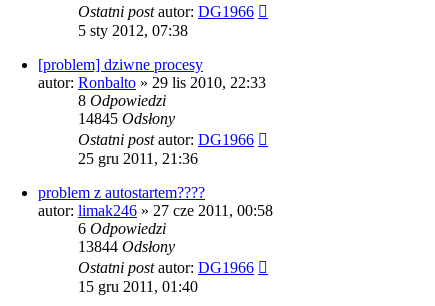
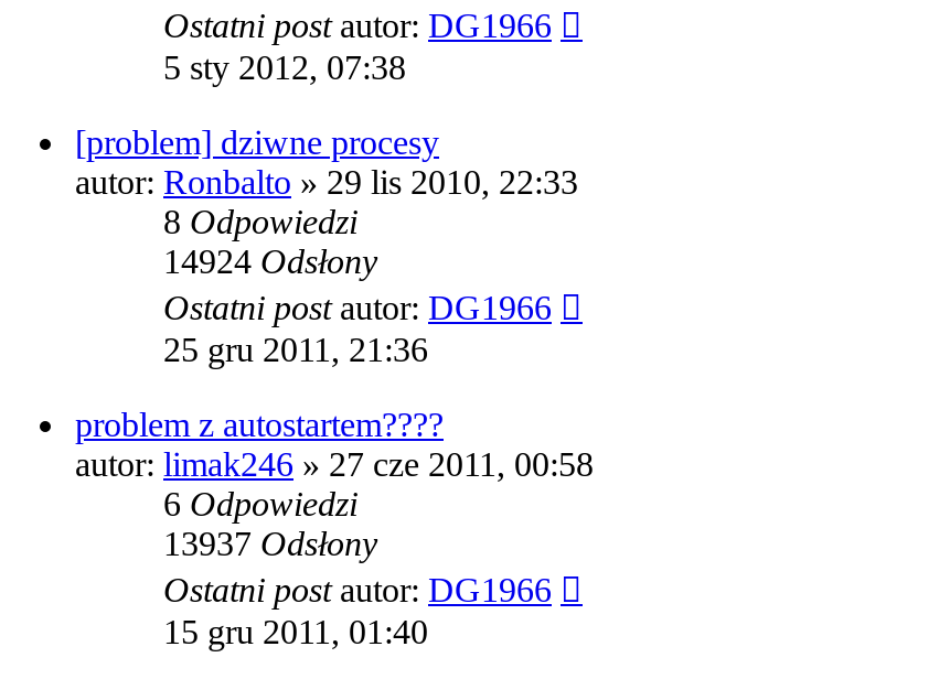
[78,110,175,127] 14845 Odsłony -> [163,242,377,280] 14924 Odsłony
[78,238,175,255] 13844 Odsłony -> [163,525,377,562] 13937 Odsłony

